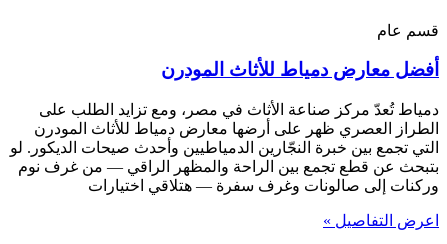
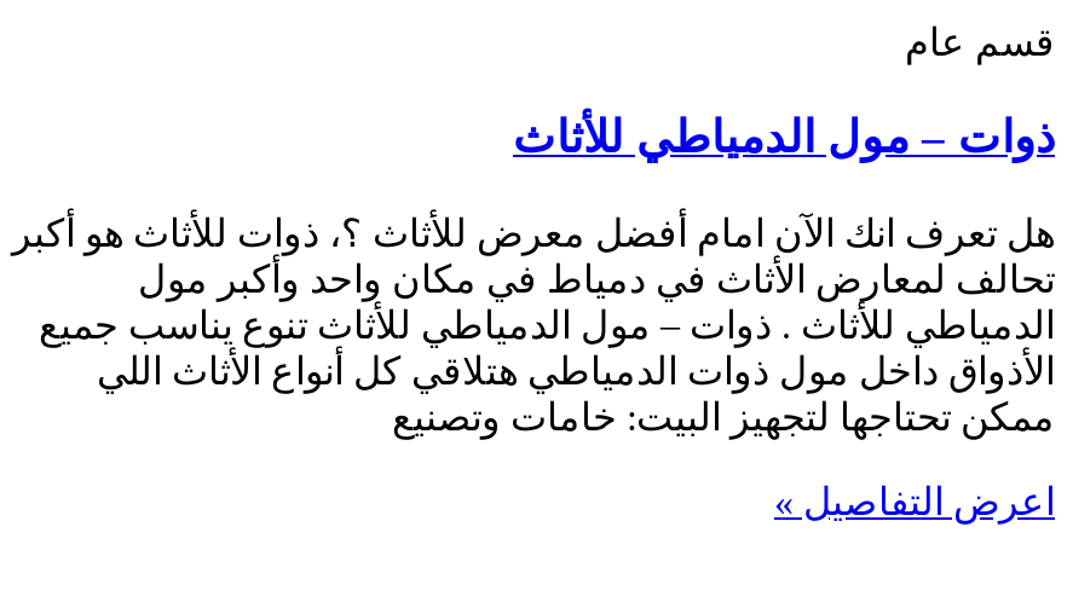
[161,59,439,80] أفضل معارض دمياط للأثاث المودرن -> [513,112,1055,163] ذوات – مول الدمياطي للأثاث
[10,100,439,193] دمياط تُعدّ مركز صناعة الأثاث في مصر، ومع تزايد الطلب على | الطراز العصري ظهر على أرضها معارض دمياط للأثاث المودرن | التي تجمع بين خبرة النجّارين الدمياطيين وأحدث صيحات الديكور. لو | بتبحث عن قطع تجمع بين الراحة والمظهر الراقي — من غرف نوم | وركنات إلى صالونات وغرف سفرة — هتلاقي اختيارات -> [12,213,1055,438] هل تعرف انك الآن امام أفضل معرض للأثاث ؟، ذوات للأثاث هو أكبر | تحالف لمعارض الأثاث في دمياط في مكان واحد وأكبر مول | الدمياطي للأثاث . ذوات – مول الدمياطي للأثاث تنوع يناسب جميع | الأذواق داخل مول ذوات الدمياطي هتلاقي كل أنواع الأثاث اللي | ممكن تحتاجها لتجهيز البيت: خامات وتصنيع

